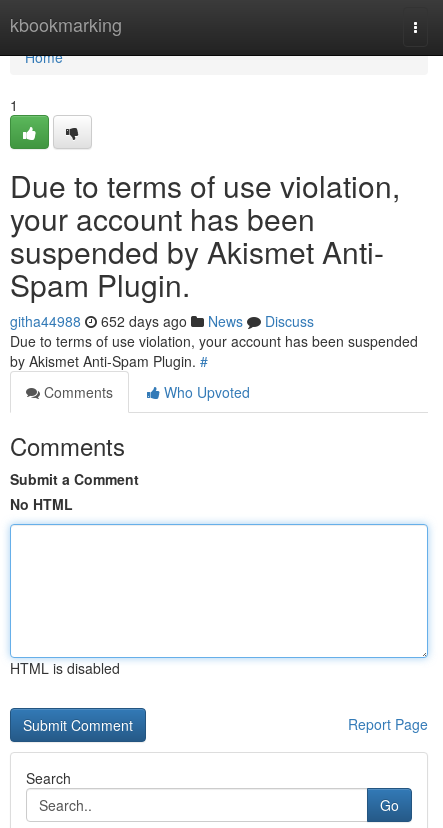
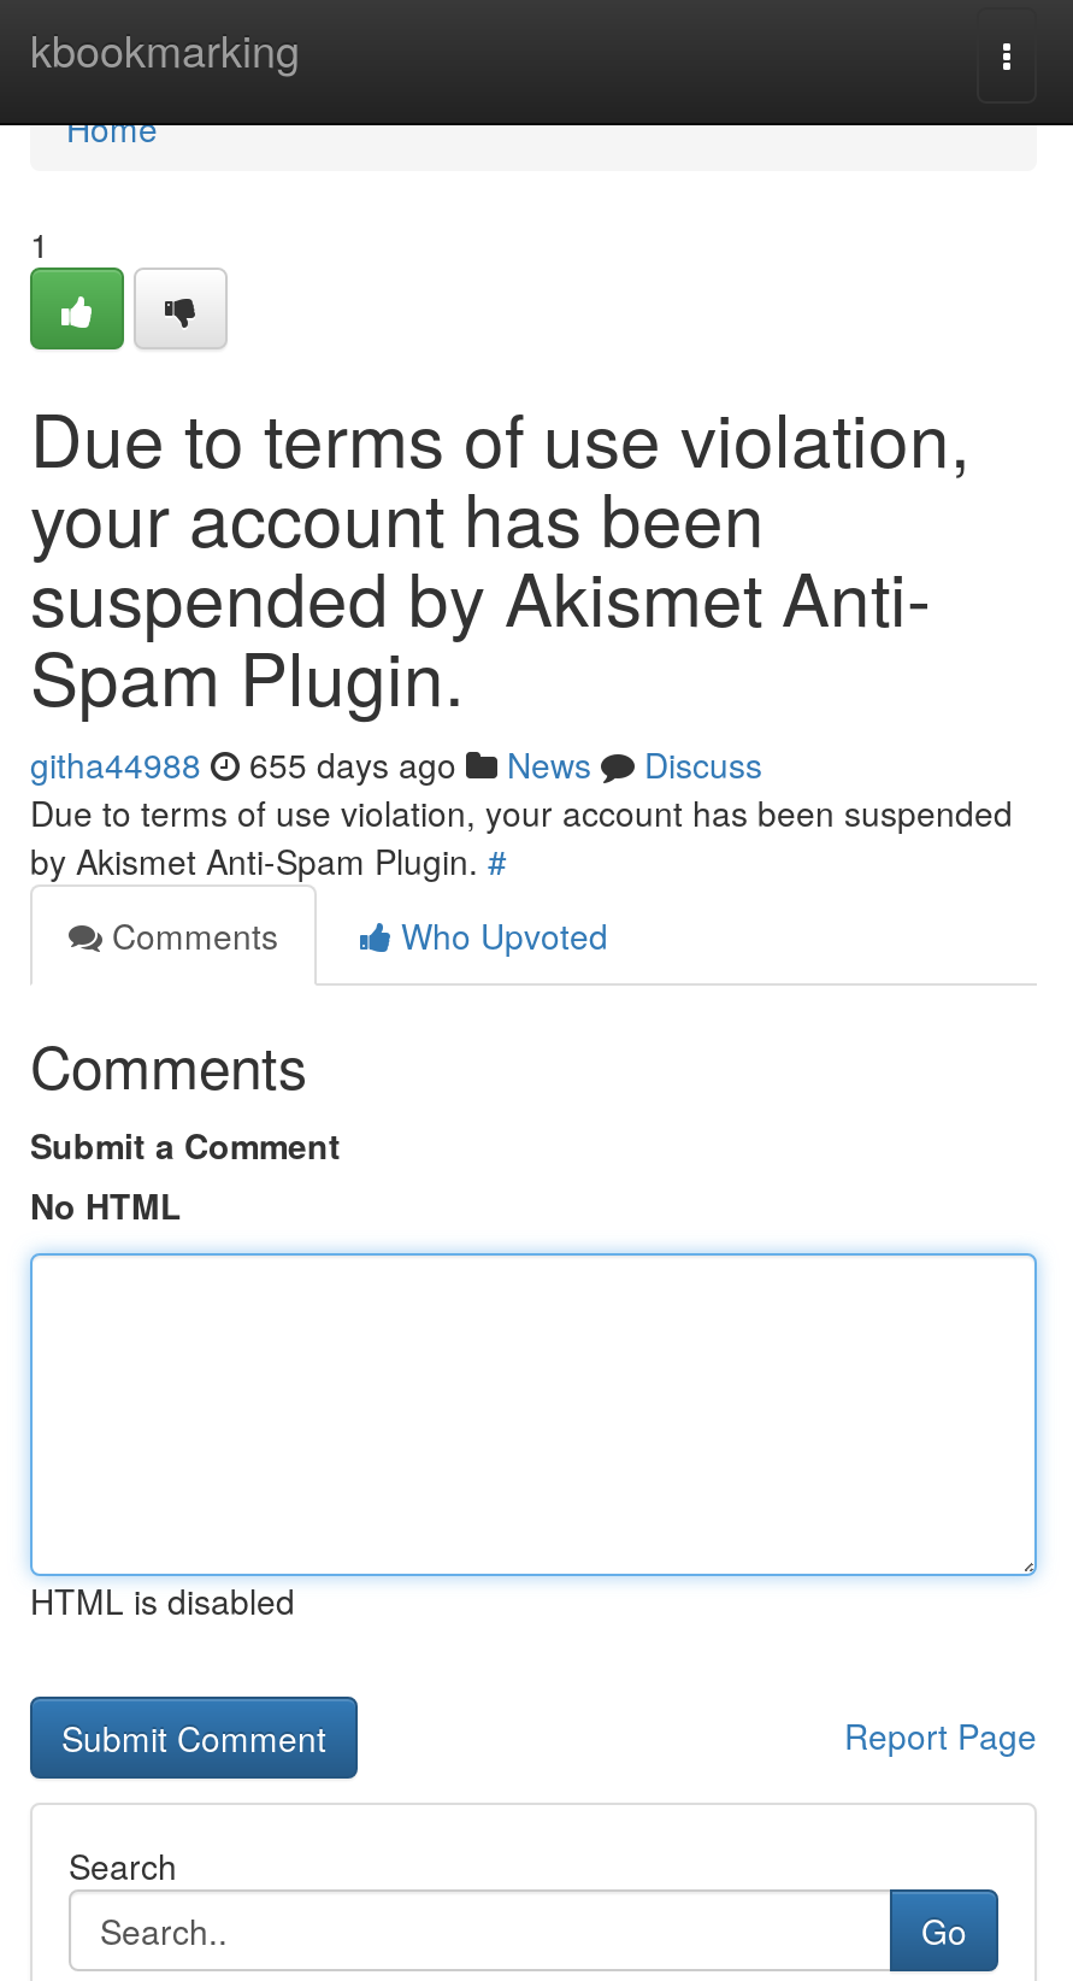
[10,311,314,331] githa44988 652 days ago News Discuss -> [30,740,762,788] githa44988 655 days ago News Discuss

